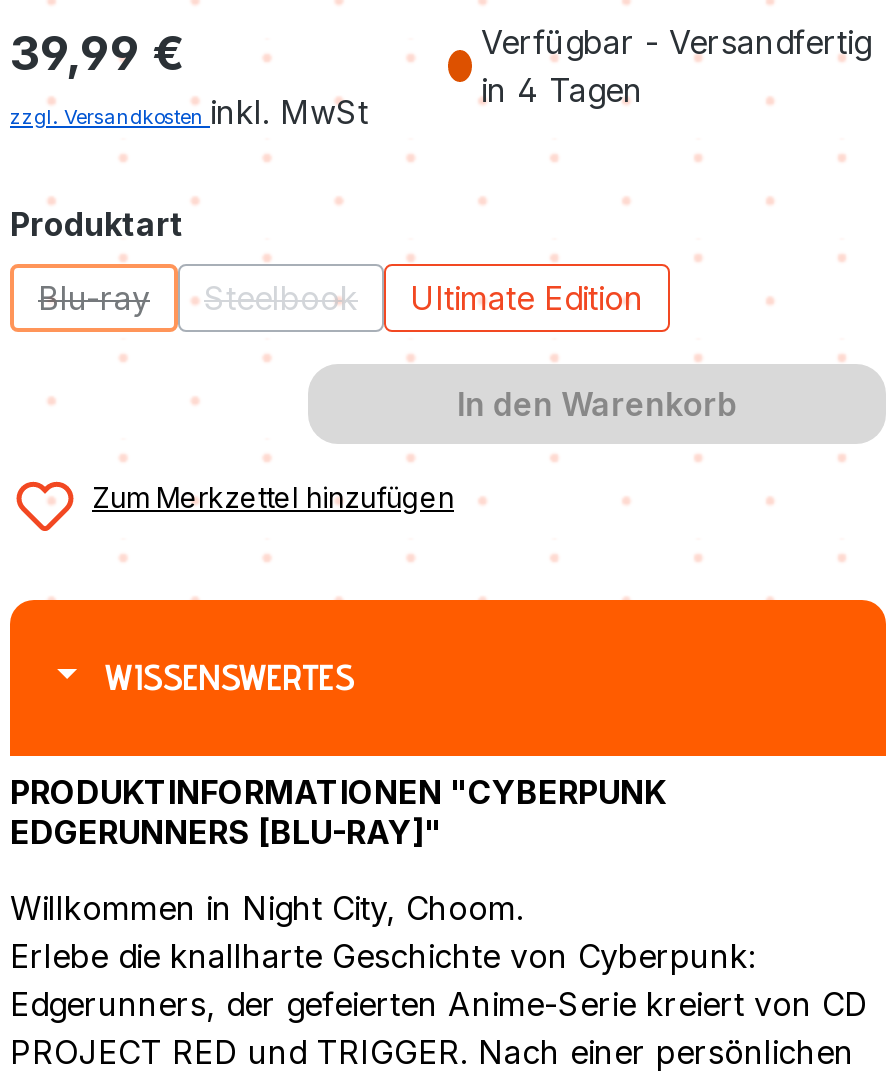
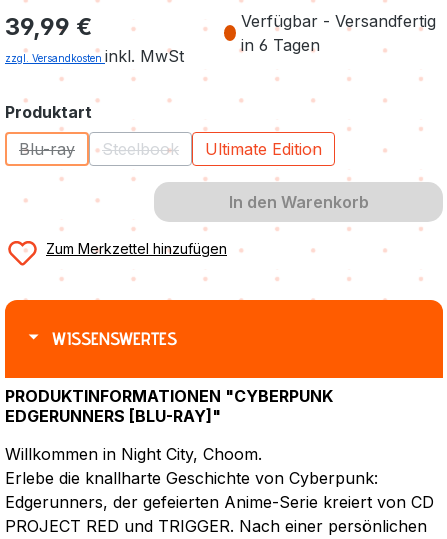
[481,70,643,110] in 4 Tagen -> [241,35,320,55] in 6 Tagen

